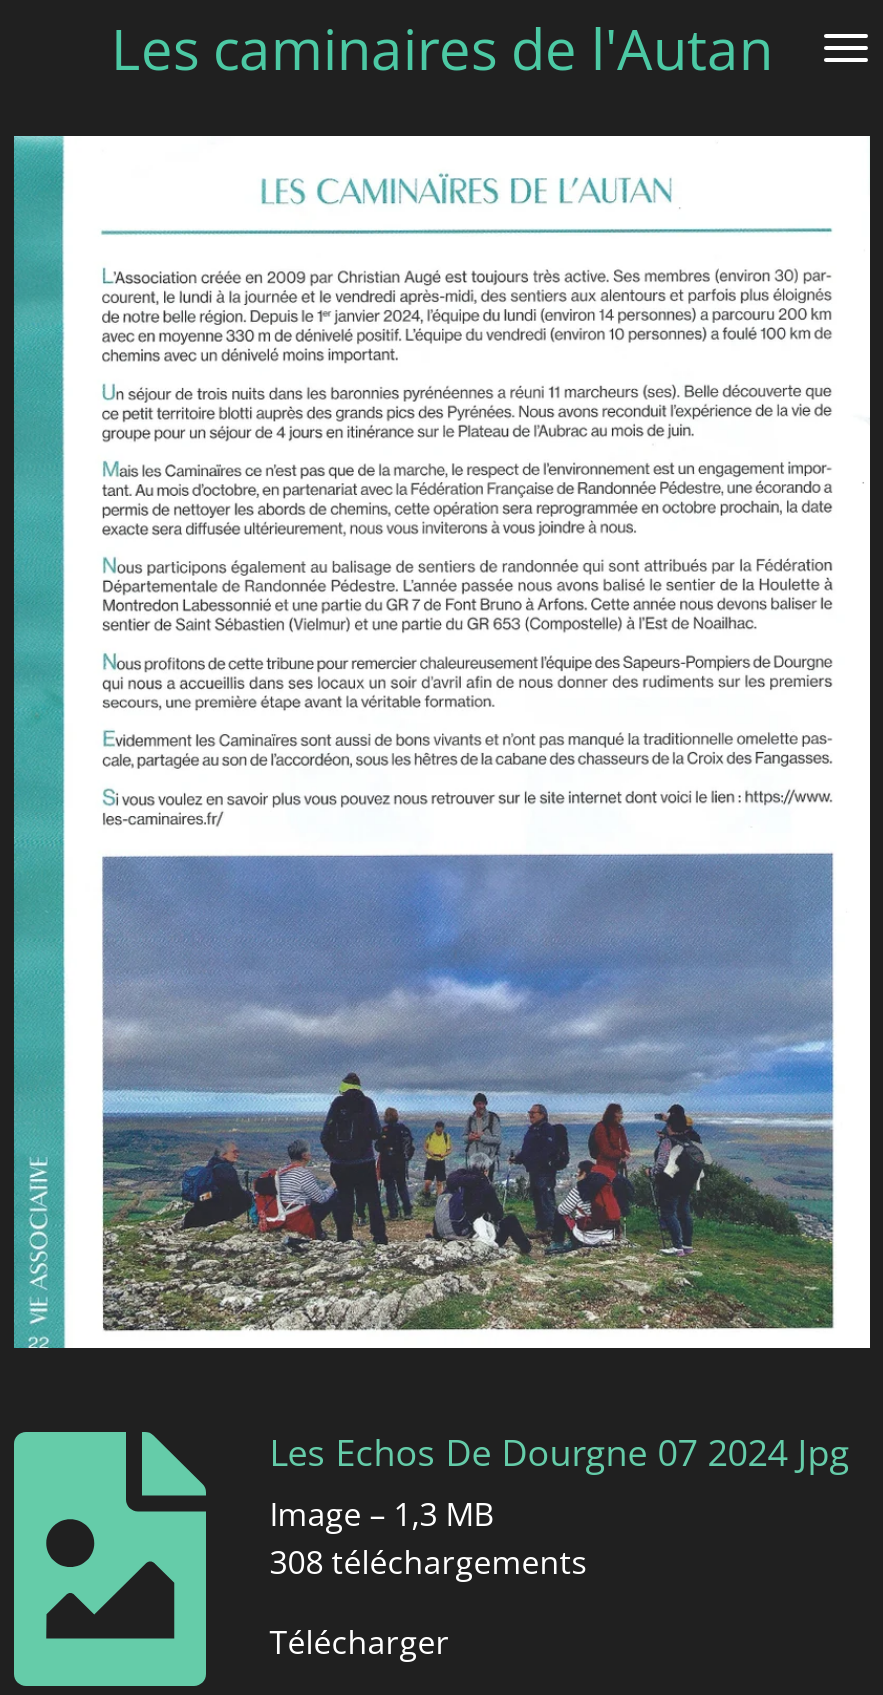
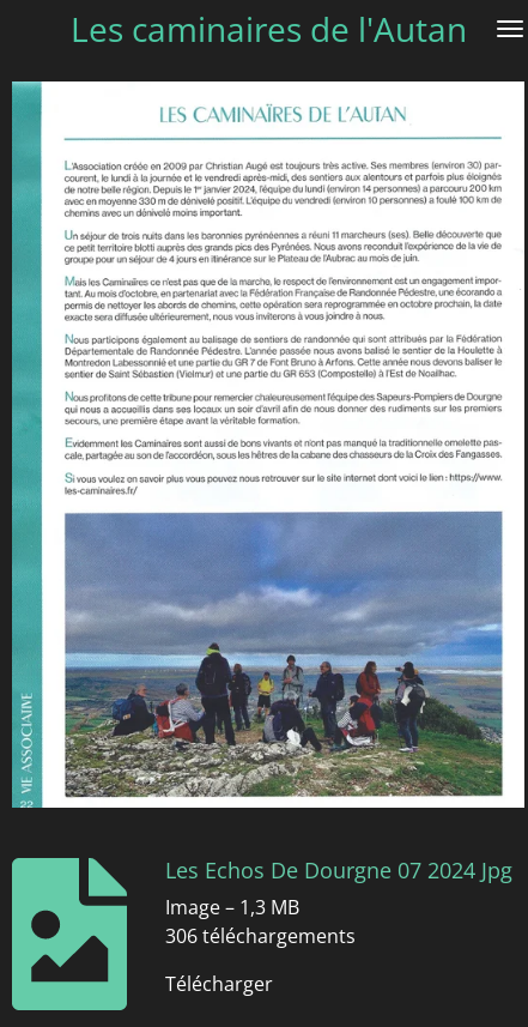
[270,1540,588,1584] 308 téléchargements -> [165,923,355,949] 306 téléchargements

